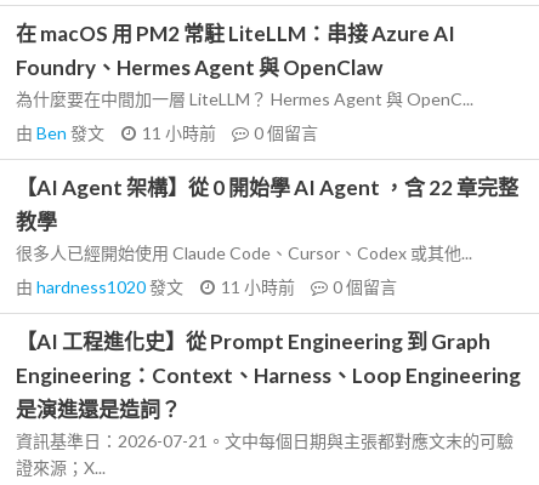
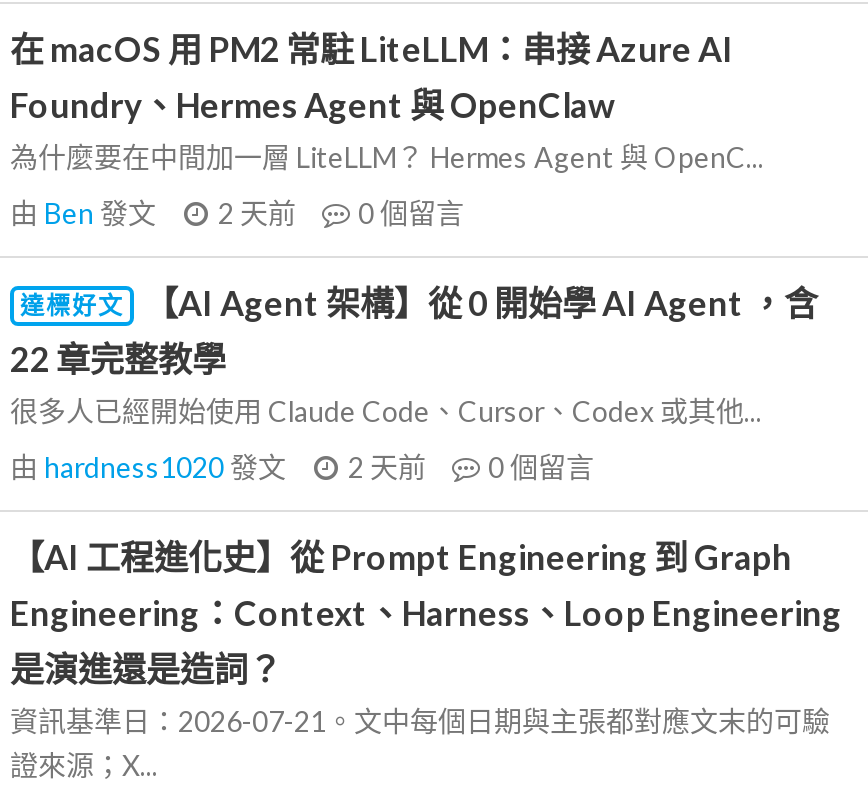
[16,122,318,143] 由Ben發文 11 小時前 0個留言 -> [10,196,464,230] 由Ben發文 2 天前 0個留言
[16,175,518,234] 【AI Agent 架構】從 0 開始學 AI Agent ，含 22 章完整 | 教學 -> [10,282,818,380] 達標好文 | 【AI Agent 架構】從 0 開始學 AI Agent ，含 | 22 章完整教學
[16,276,397,297] 由hardness1020發文 11 小時前 0個留言 -> [10,450,594,484] 由hardness1020發文 2 天前 0個留言

